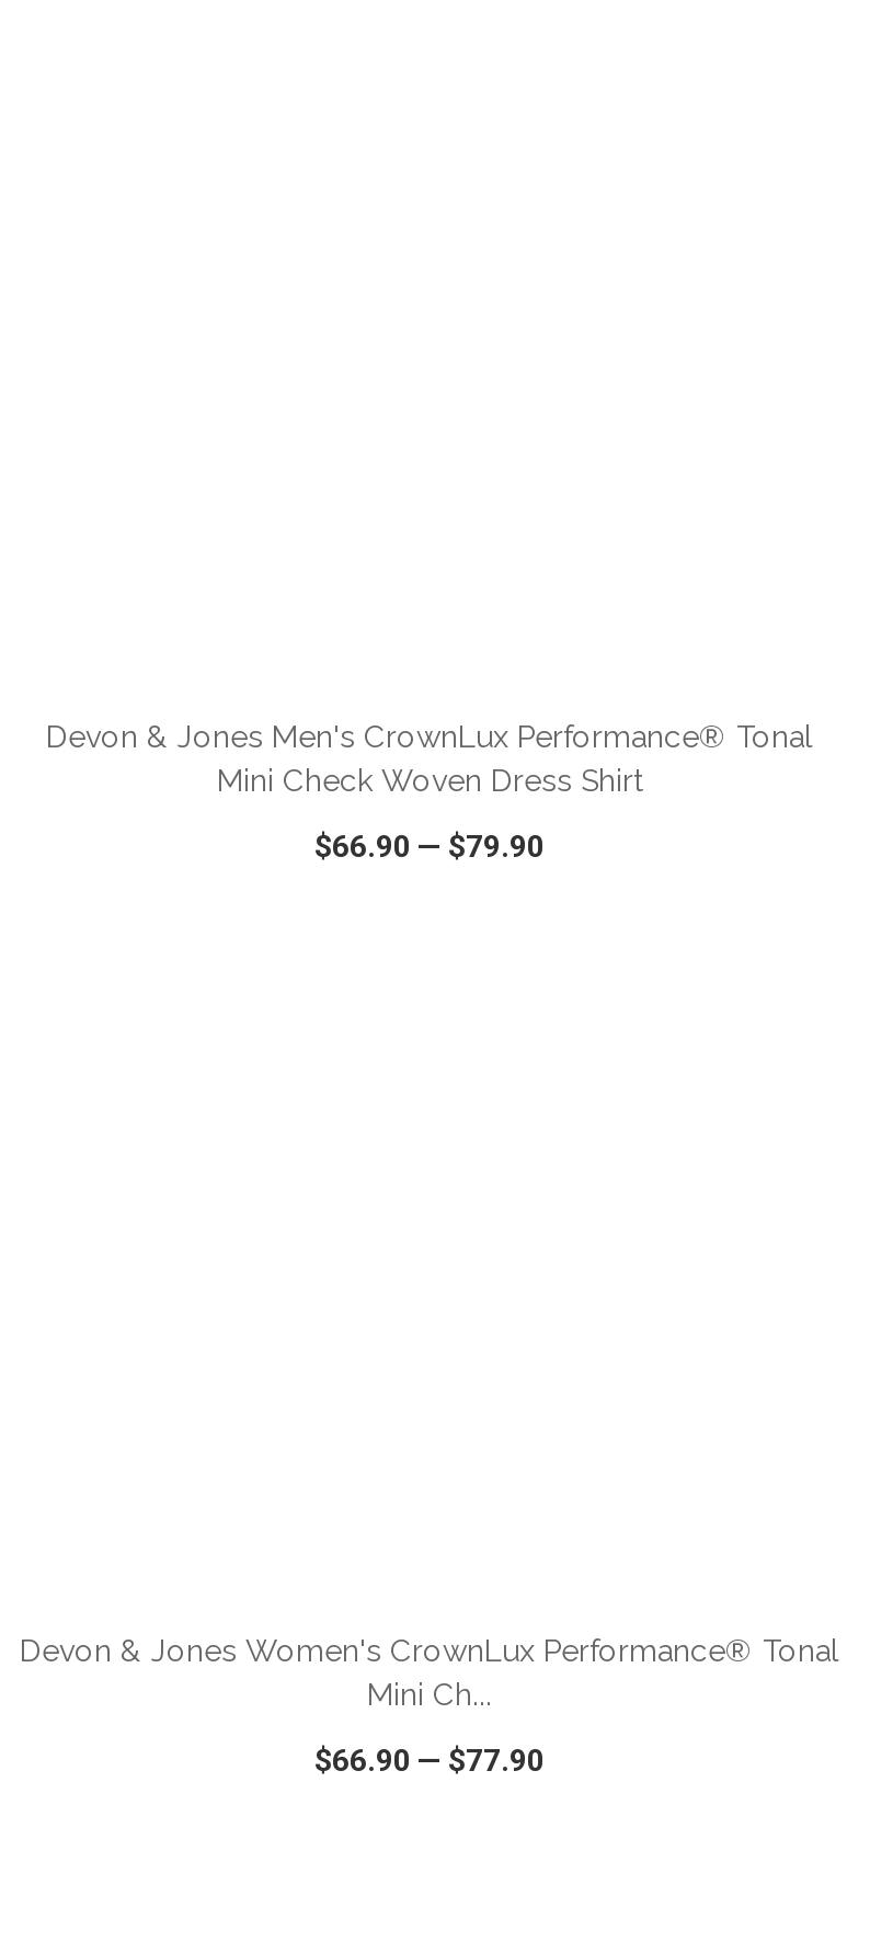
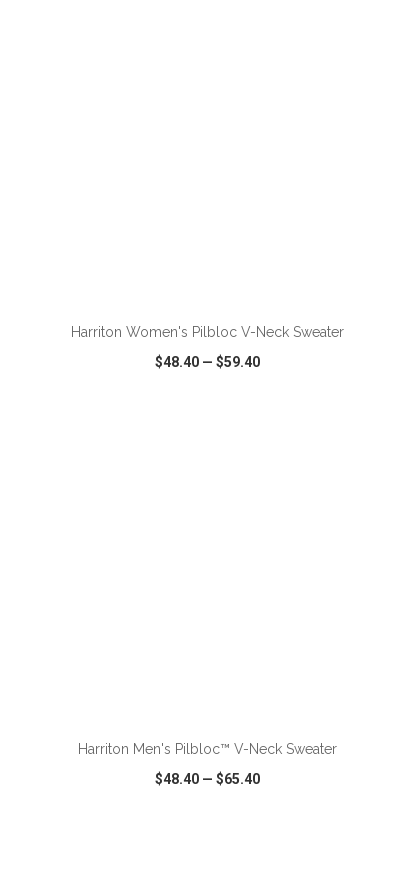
[46,719,813,798] Devon & Jones Men's CrownLux Performance® Tonal | Mini Check Woven Dress Shirt -> [70,324,343,340] Harriton Women's Pilbloc V-Neck Sweater
[314,829,545,864] $66.90 — $79.90 -> [154,354,259,370] $48.40 — $59.40
[20,1633,839,1712] Devon & Jones Women's CrownLux Performance® Tonal | Mini Ch... -> [77,741,336,757] Harriton Men's Pilbloc™ V-Neck Sweater
[314,1743,545,1778] $66.90 — $77.90 -> [154,771,259,787] $48.40 — $65.40

